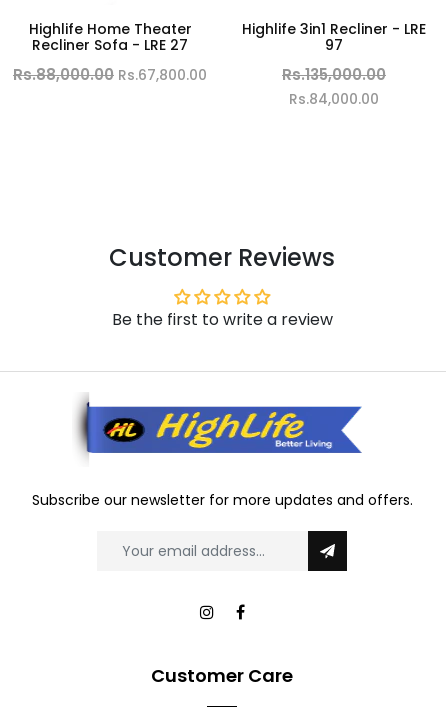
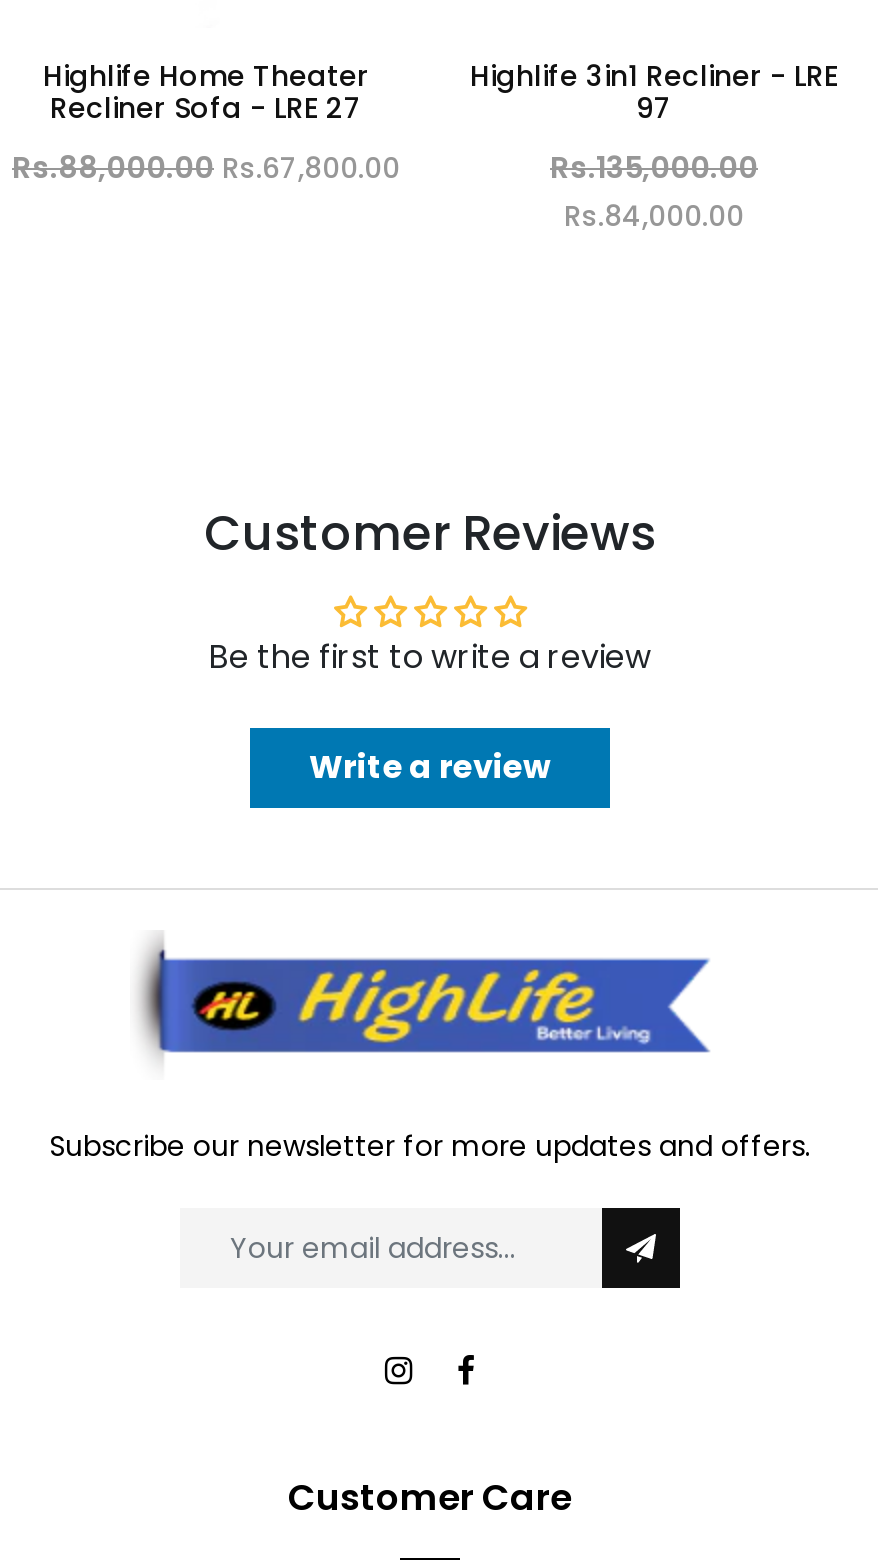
none -> [309,743,551,789] Write a review

